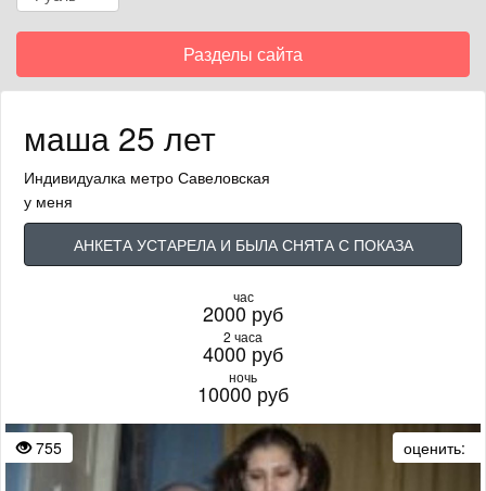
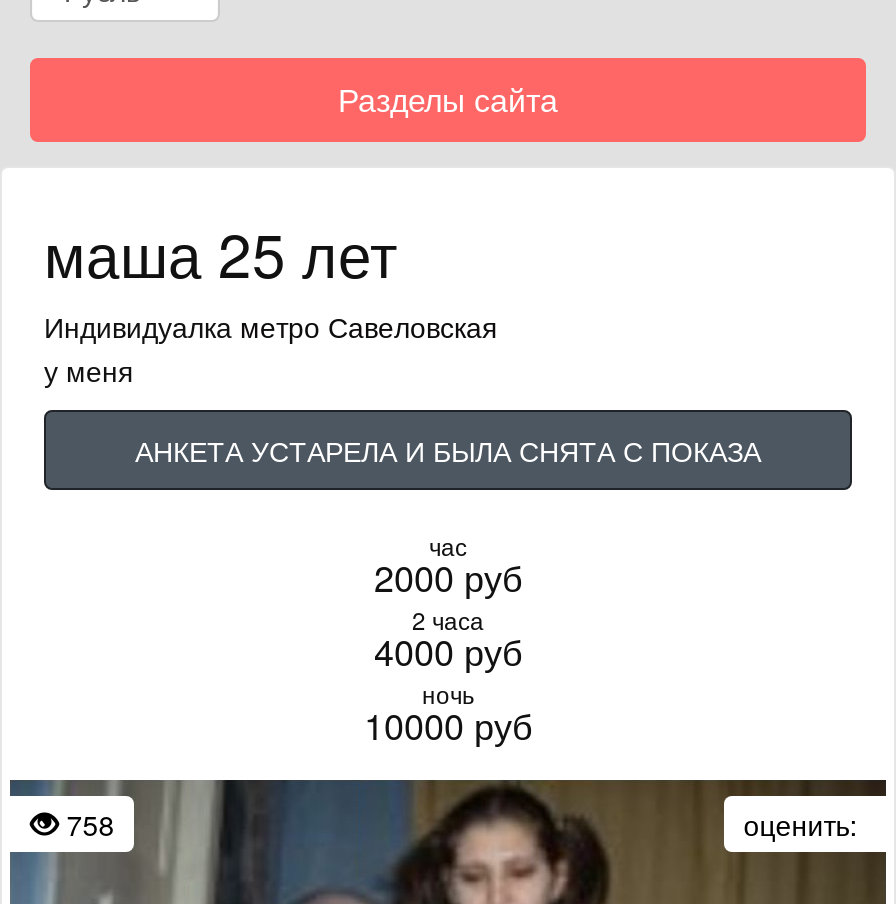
[32,437,62,458] 755 -> [58,804,114,844] 758

